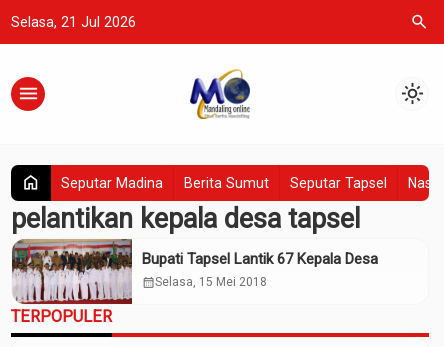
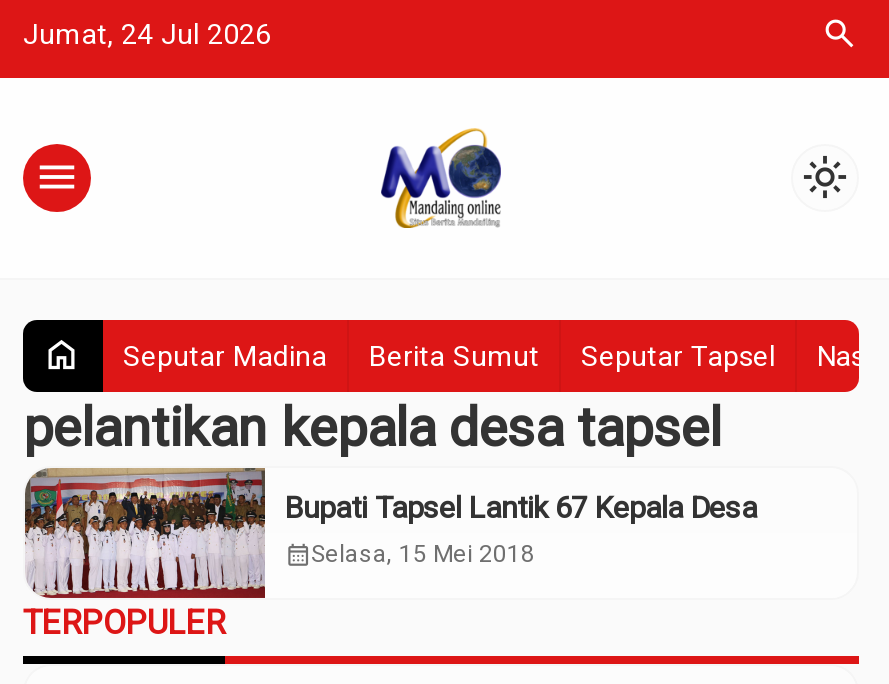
[11,14,136,30] Selasa, 21 Jul 2026 -> [23,18,271,50] Jumat, 24 Jul 2026

